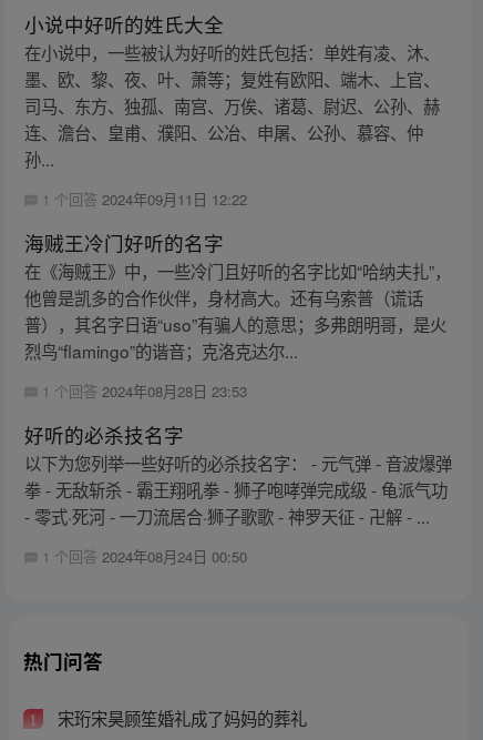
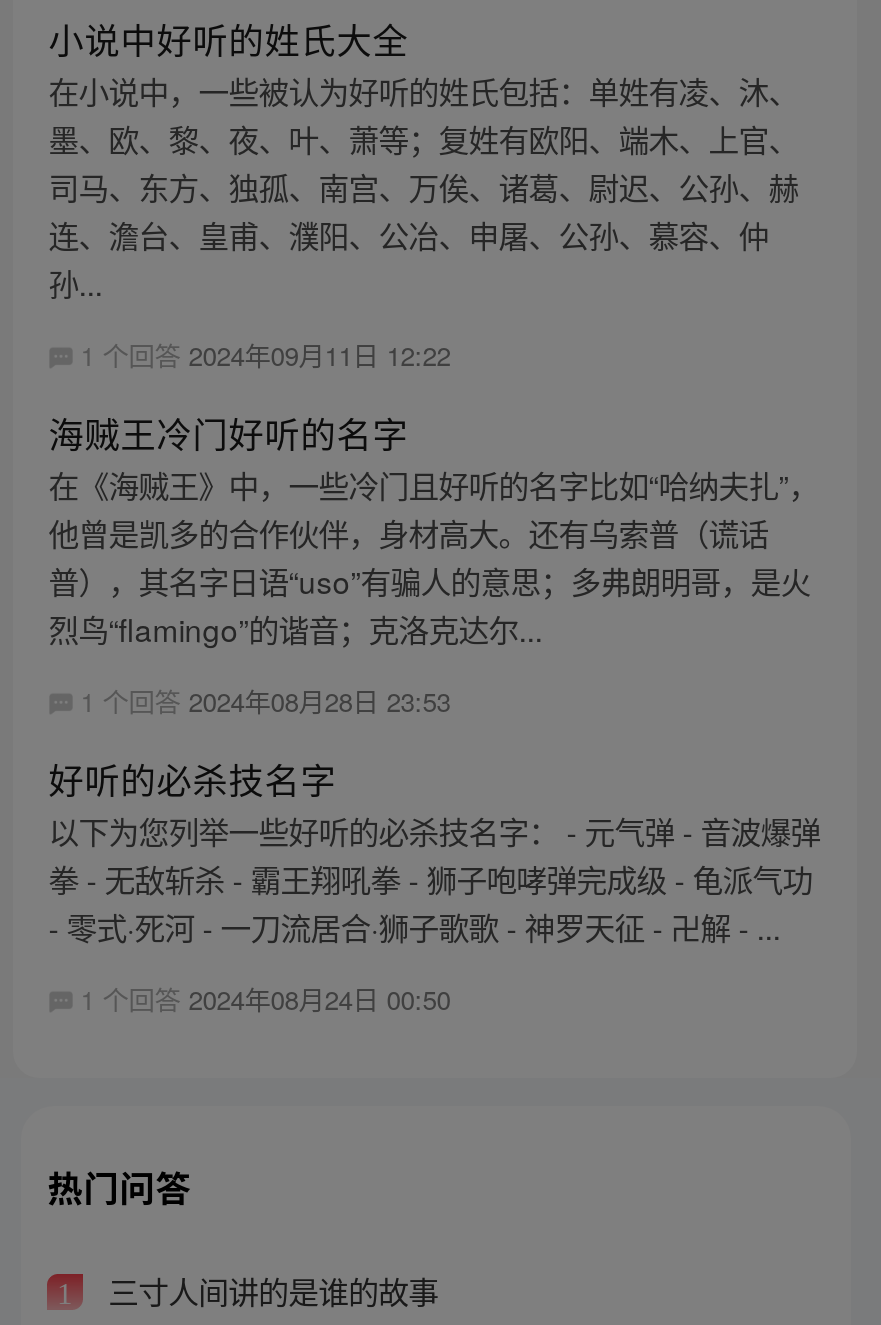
[53,706,306,731] 宋珩宋昊顾笙婚礼成了妈妈的葬礼 -> [100,1269,438,1313] 三寸人间讲的是谁的故事

